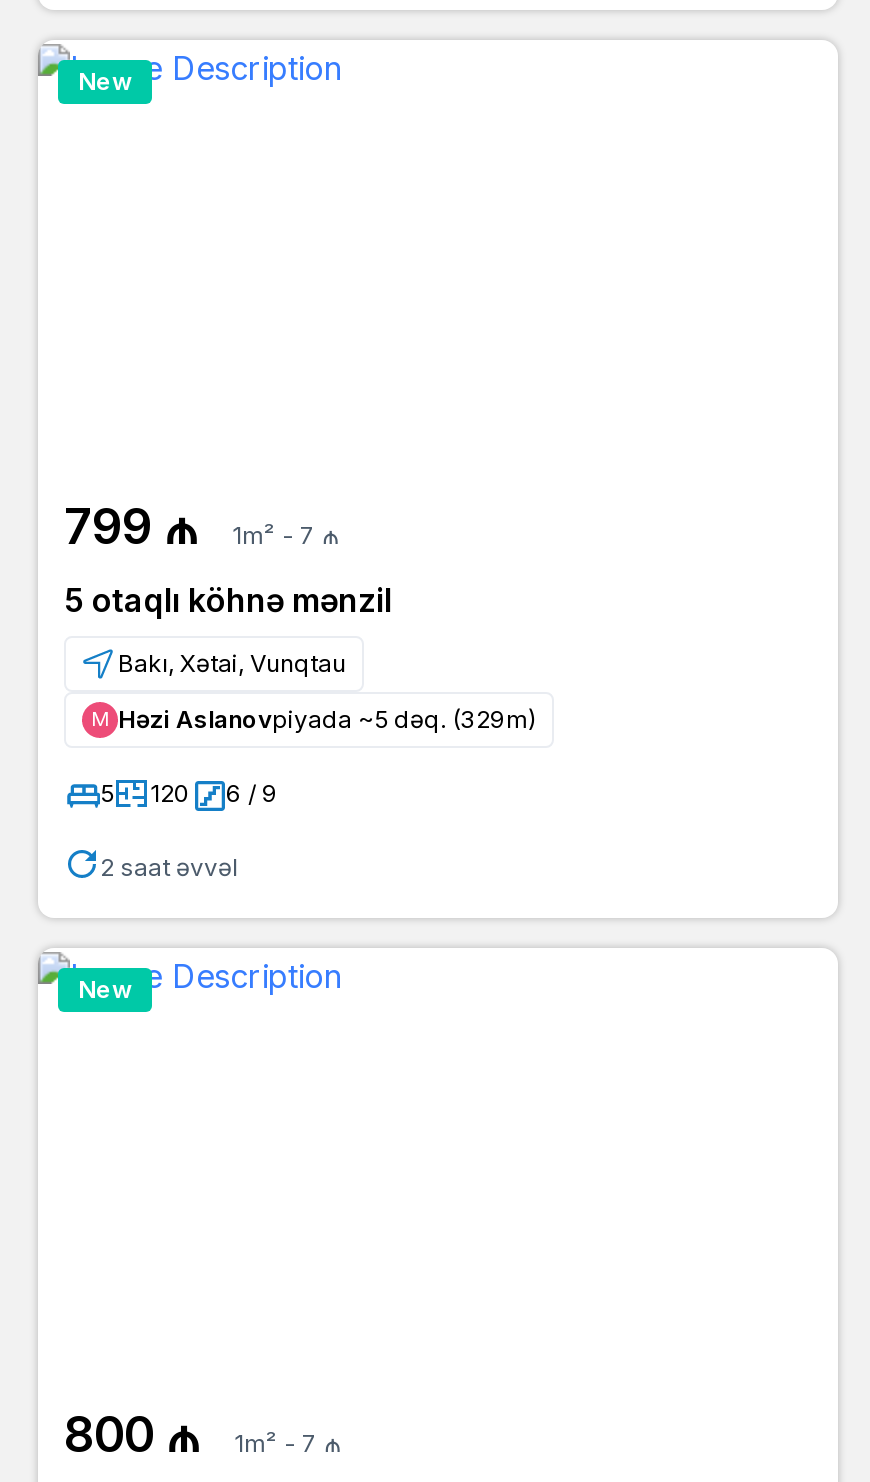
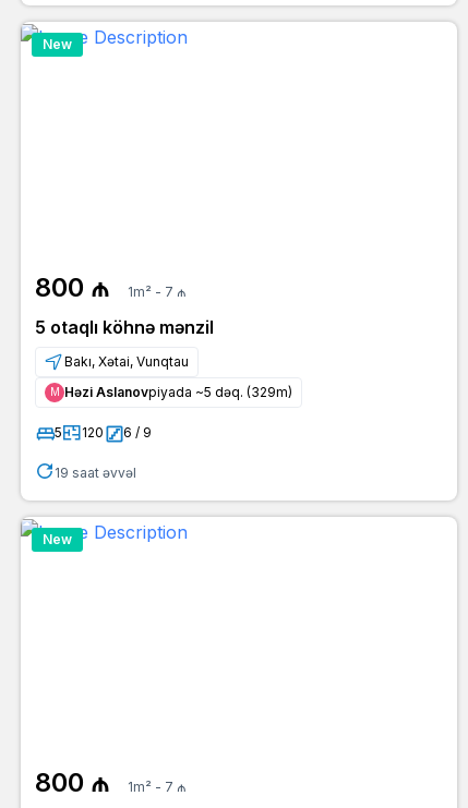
[64,498,200,556] 799 ₼ -> [35,271,110,303] 800 ₼
[100,852,238,882] 2 saat əvvəl -> [55,464,136,481] 19 saat əvvəl

